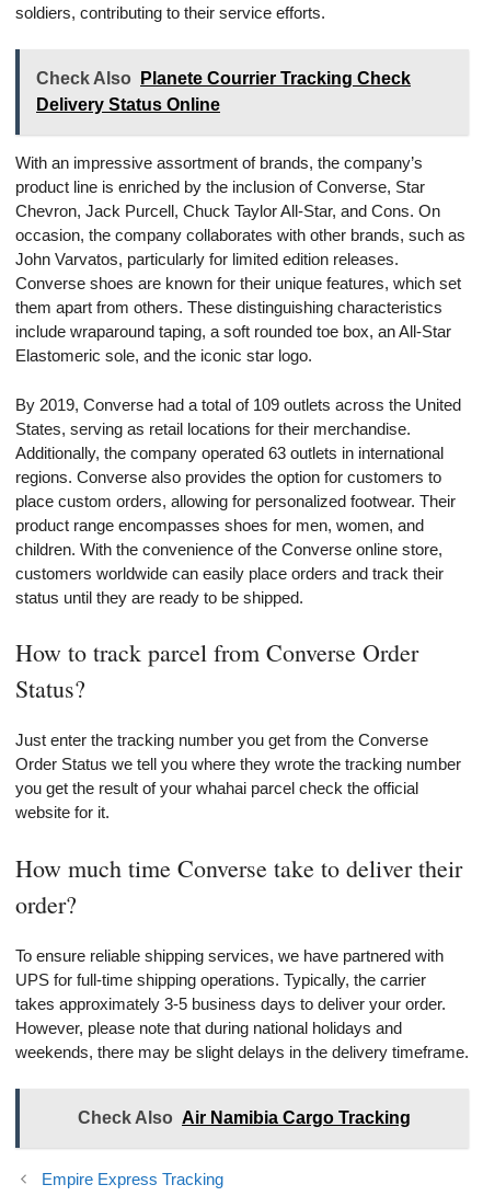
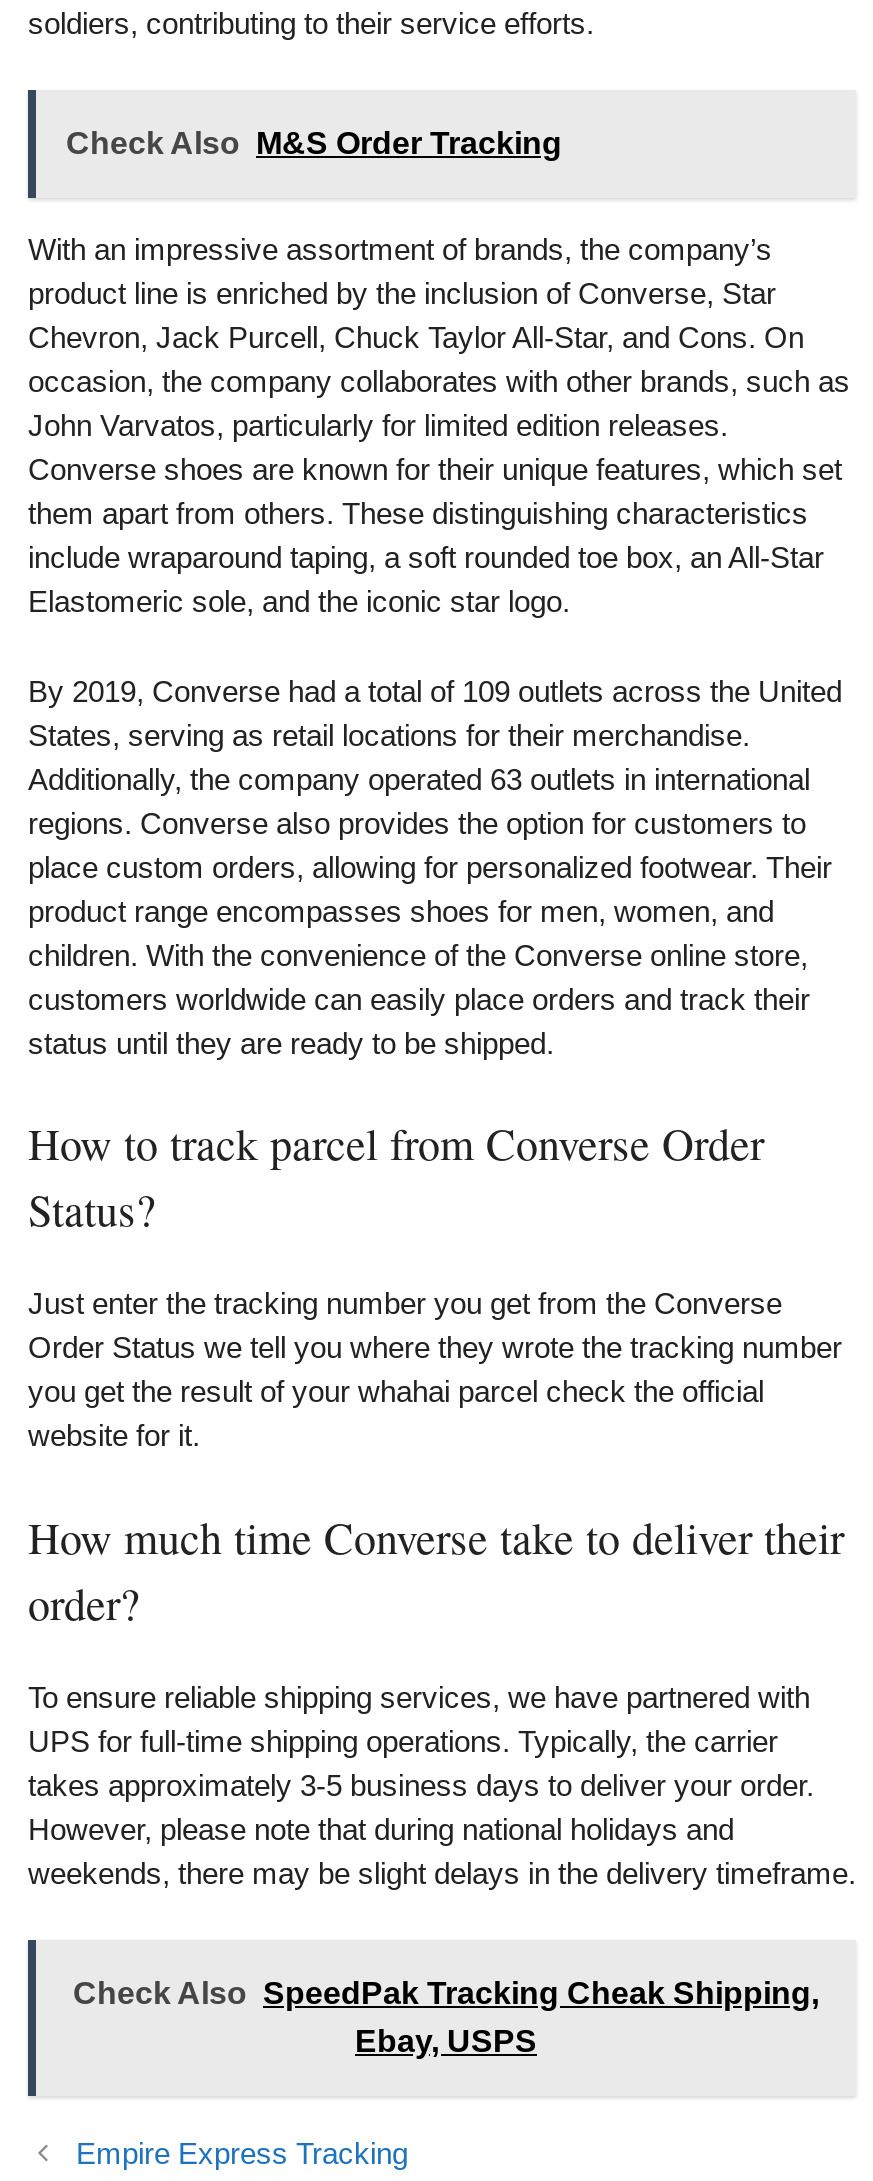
[36,69,411,114] Check Also Planete Courrier Tracking Check | Delivery Status Online -> [66,126,562,160] Check Also M&S Order Tracking
moved [15,153,469,1061] -> [28,232,856,1889]: With an impressive assortment of brands, the company’s | product line is enriched by the inclusion of Converse, Star | Chevron, Jack Purcell, Chuck Taylor All-Star, and Cons. On | ... | However, please note that during national holidays and | weekends, there may be slight delays in the delivery timeframe.
[78,1108,411,1127] Check Also Air Namibia Cargo Tracking -> [73,1976,819,2058] Check Also SpeedPak Tracking Cheak Shipping, | Ebay, USPS

